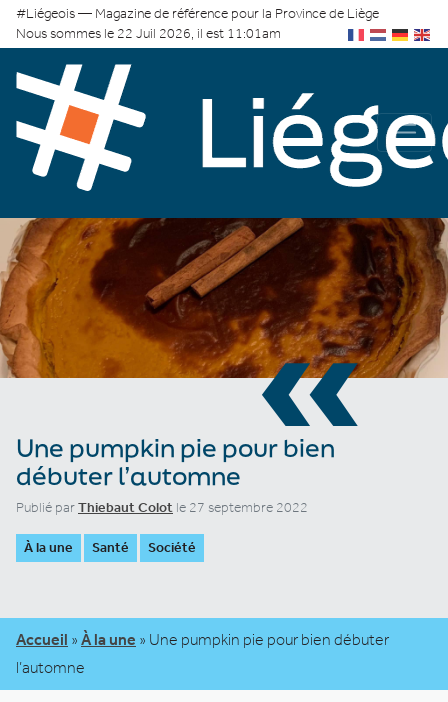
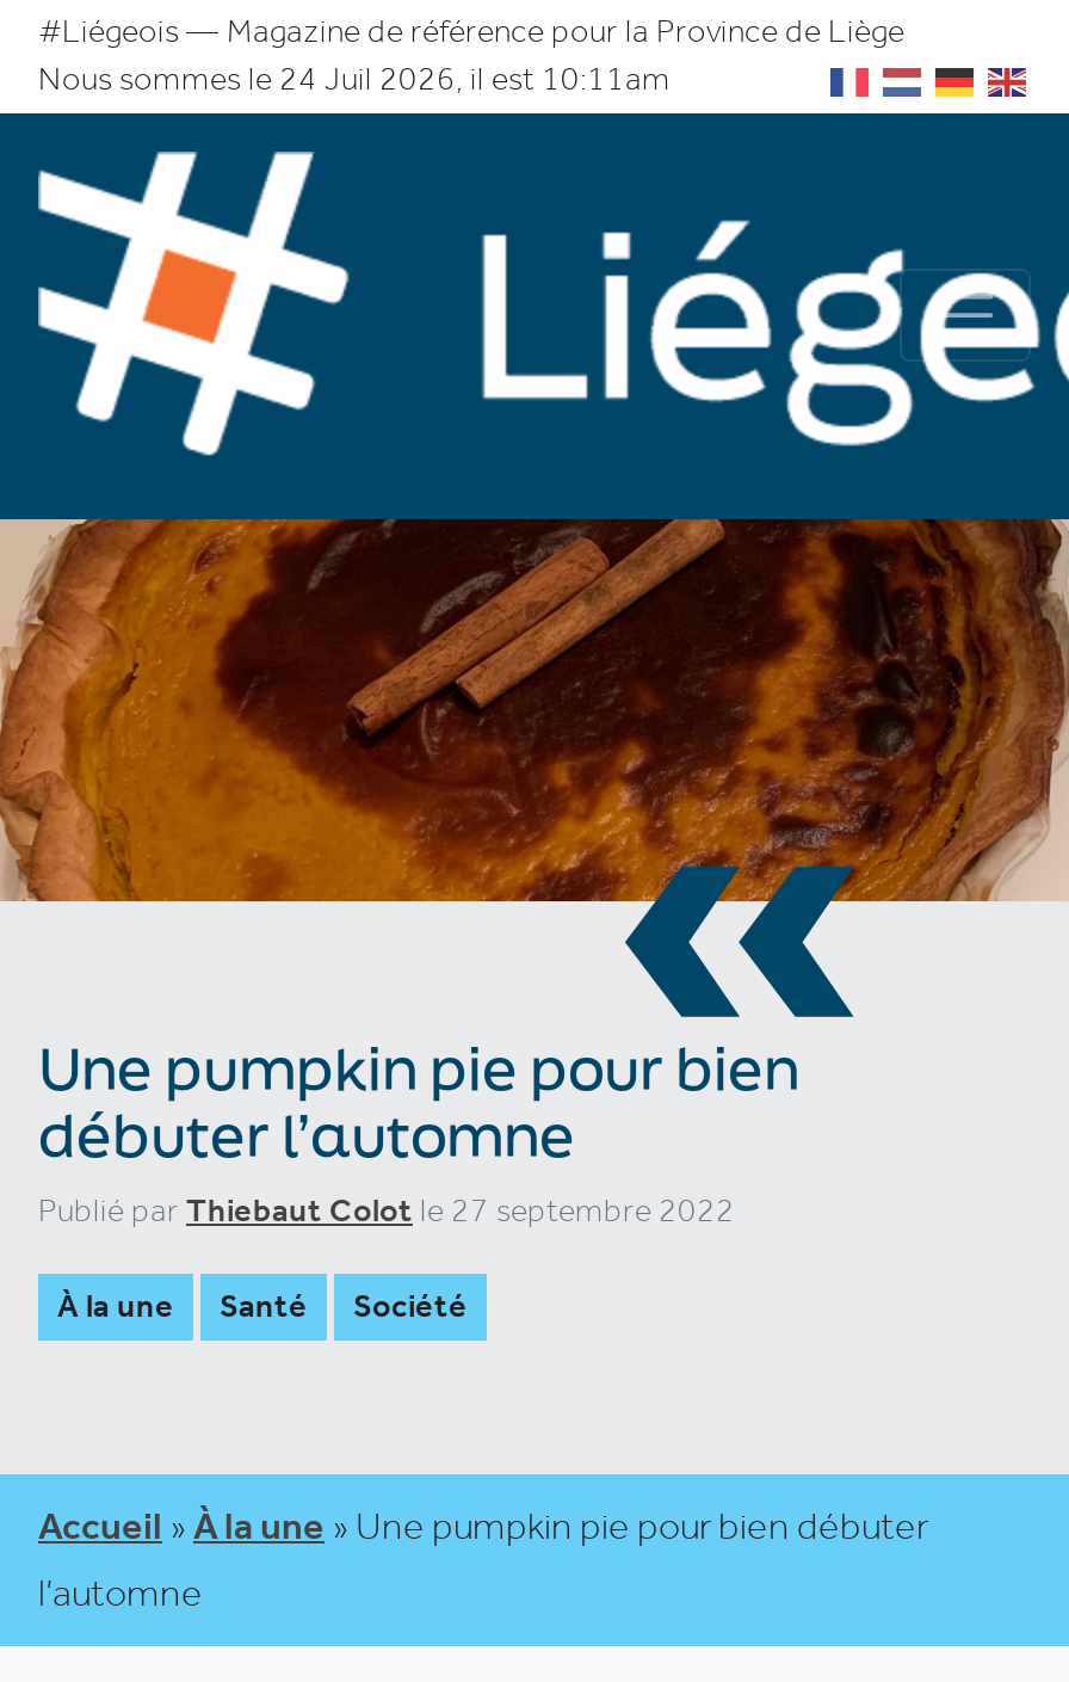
[16,25,281,42] Nous sommes le 22 Juil 2026, il est 11:01am -> [38,58,671,99] Nous sommes le 24 Juil 2026, il est 10:11am

